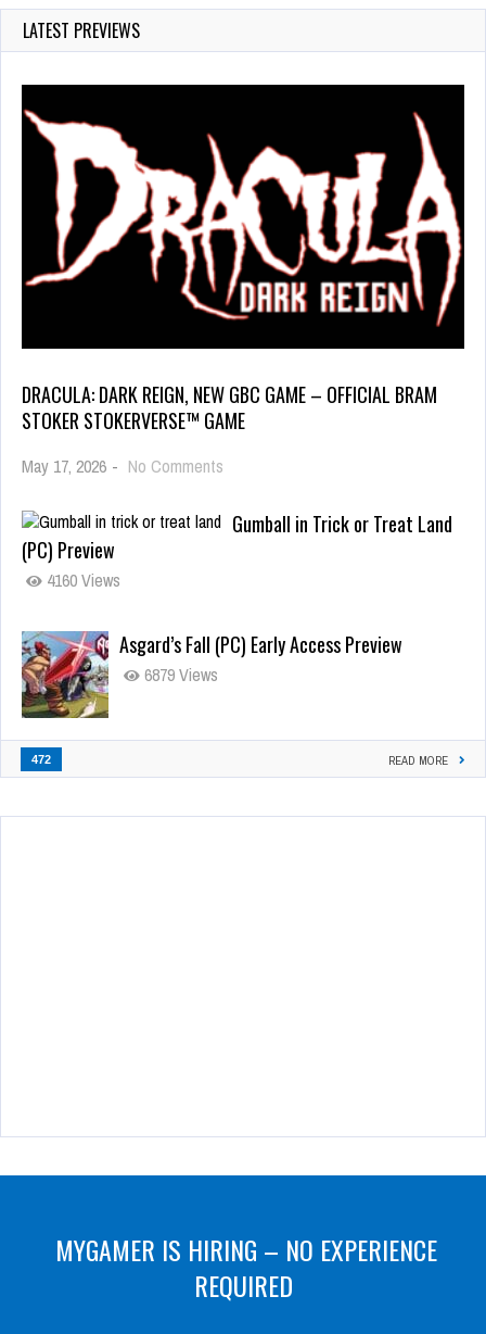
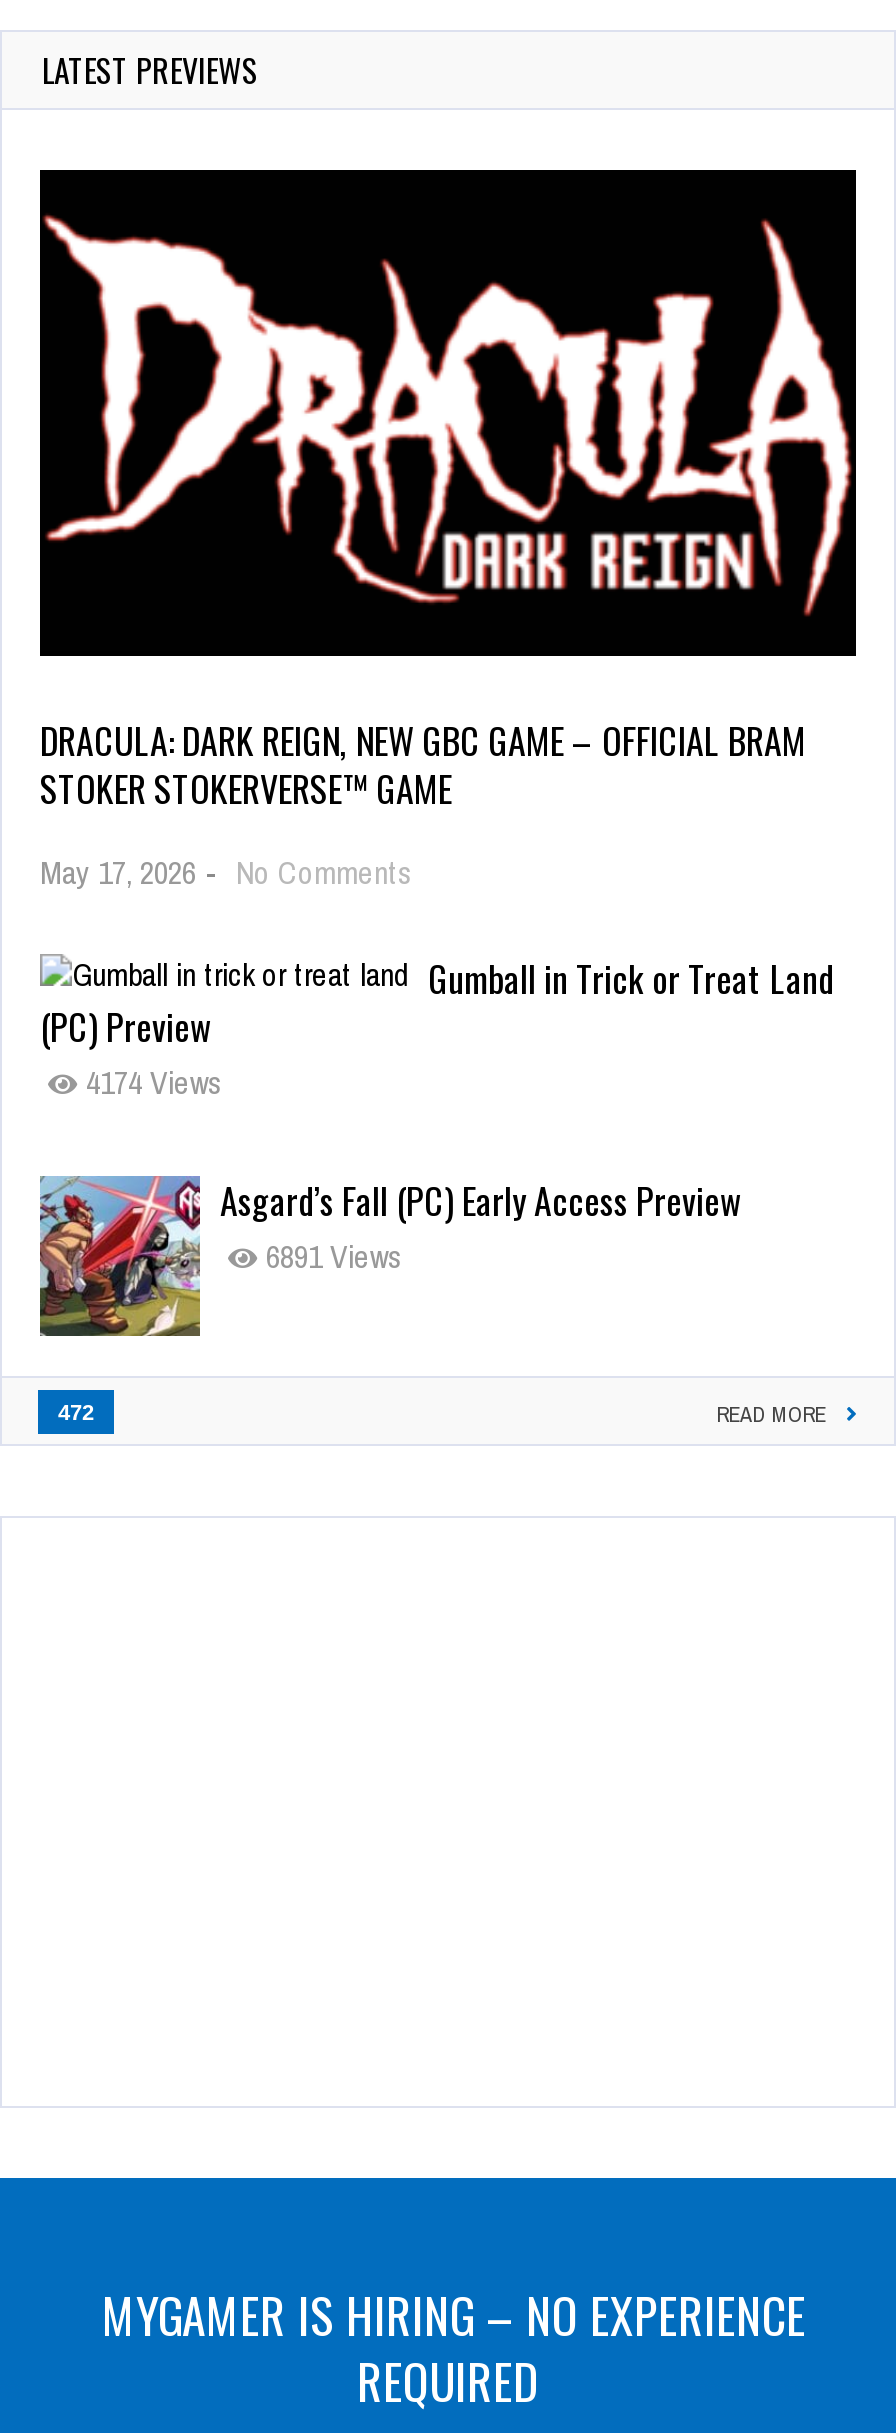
[42,568,120,592] 4160 Views -> [78,1061,222,1105] 4174 Views
[140,662,218,686] 6879 Views -> [258,1235,402,1279] 6891 Views

